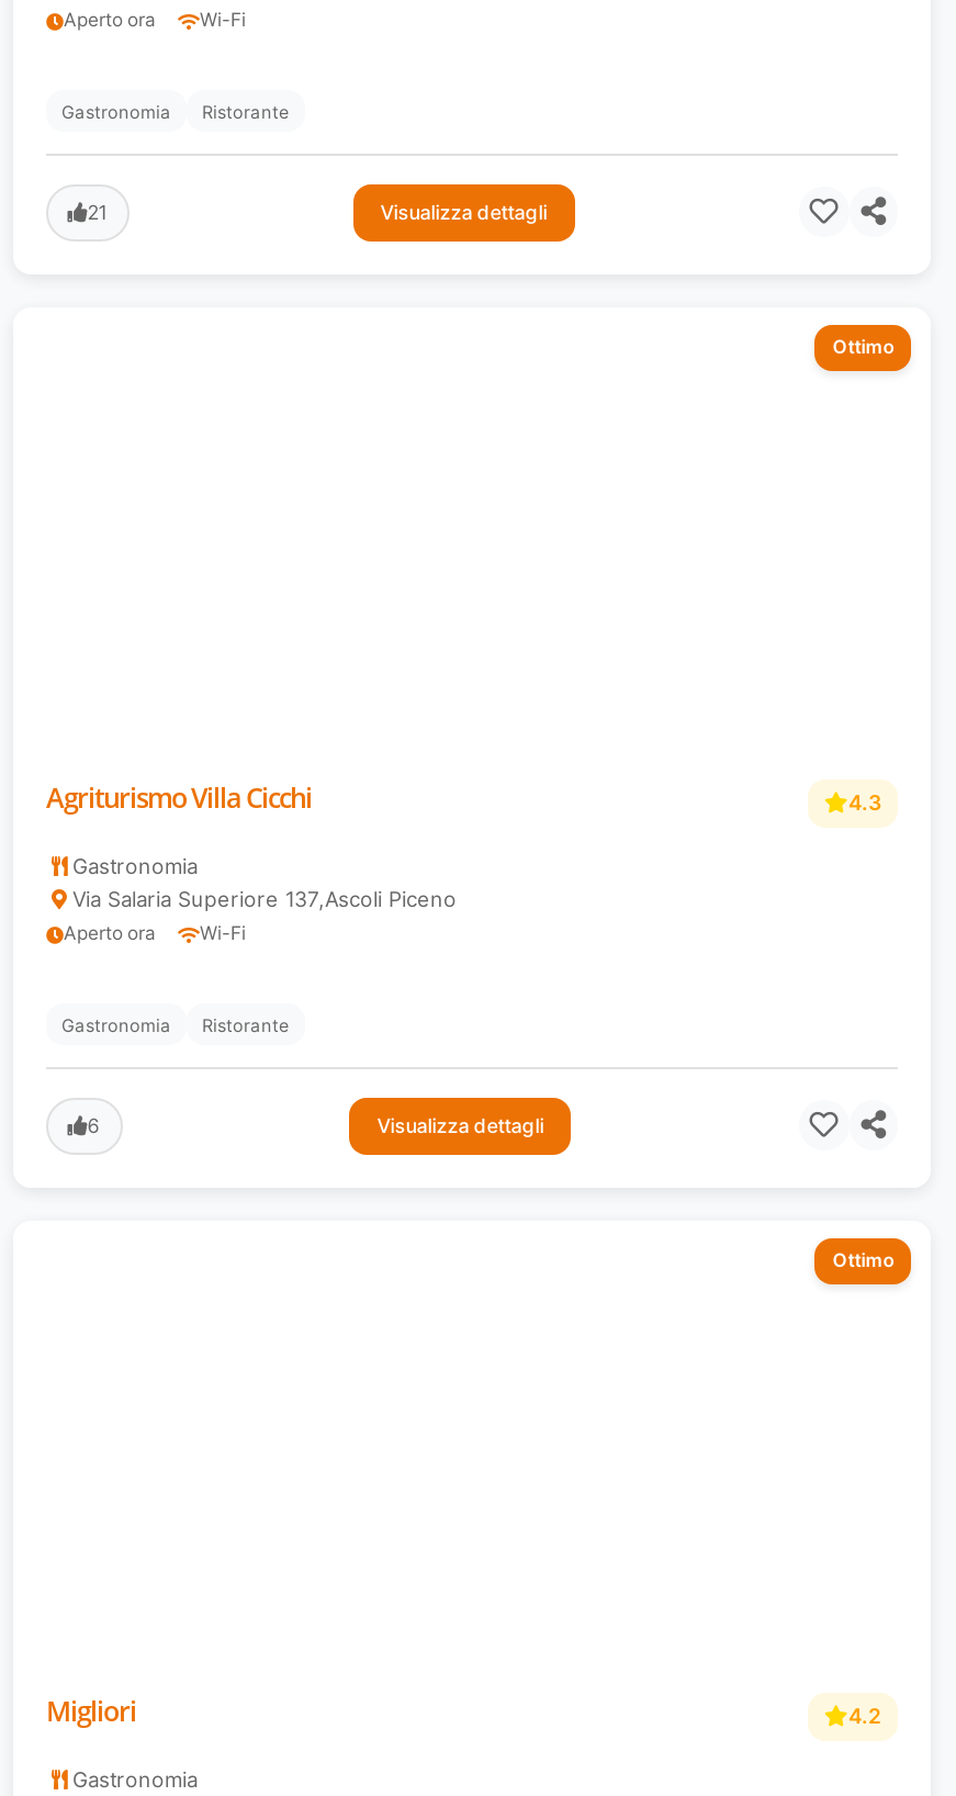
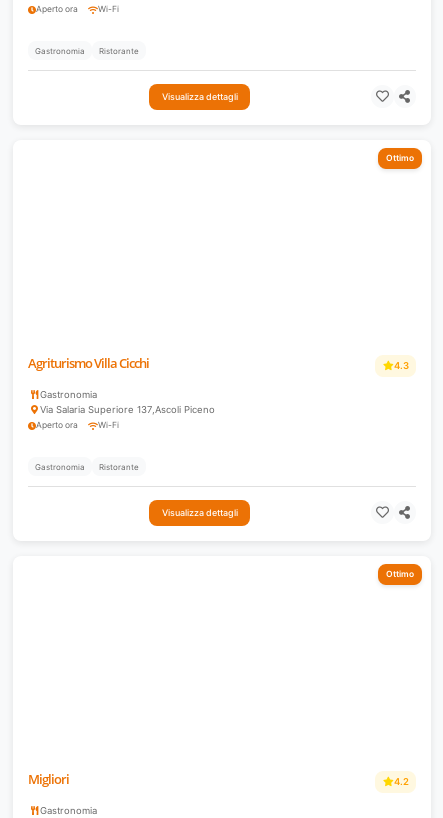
[87,199,107,223] 21 -> none
[87,1112,101,1136] 6 -> none

